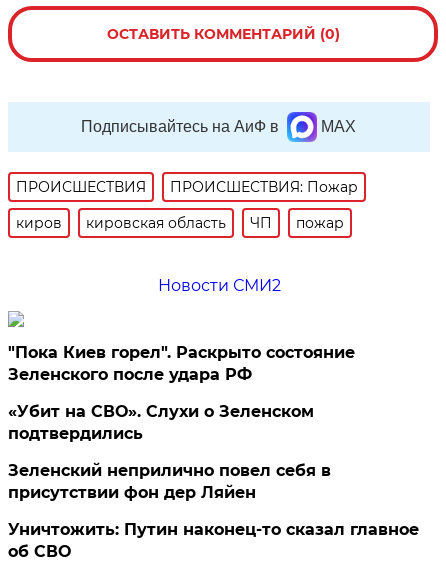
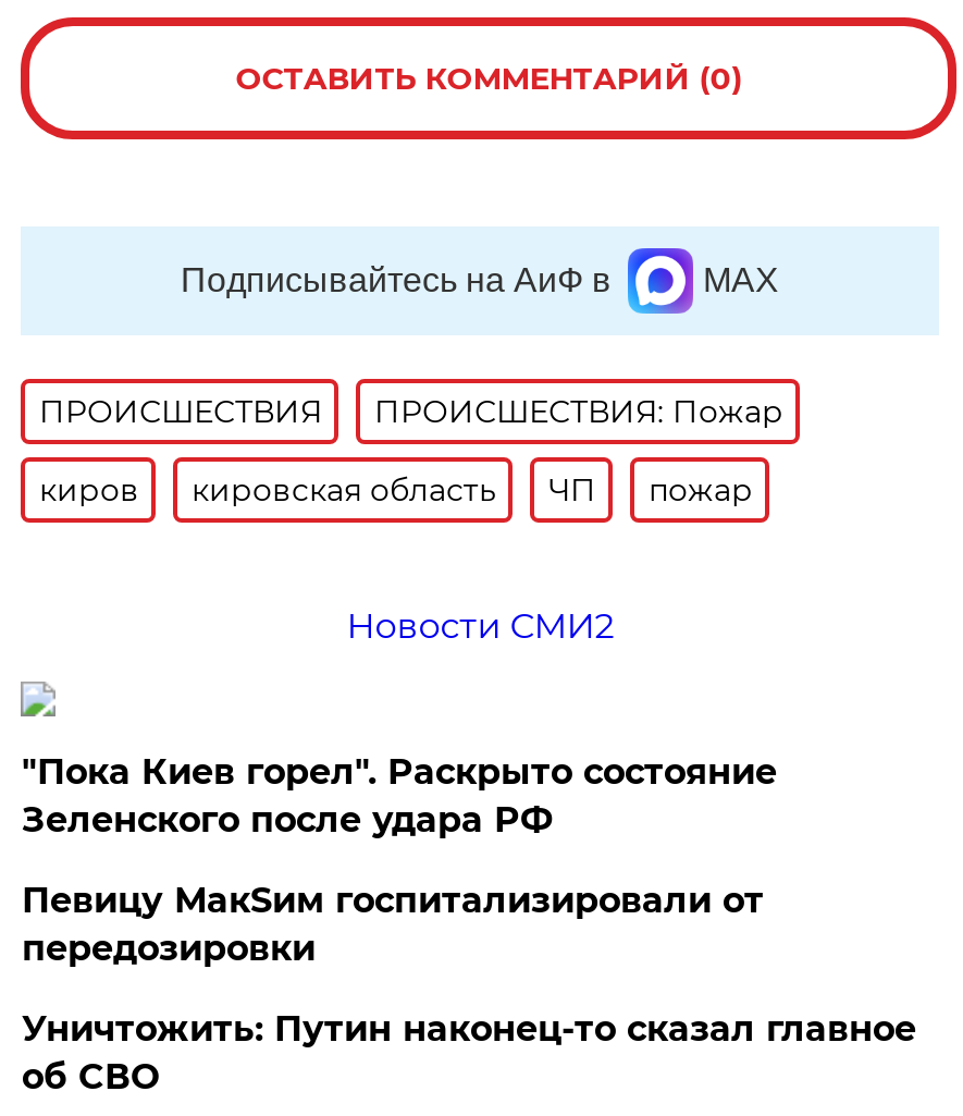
[8,402,331,502] «Убит на СВО». Слухи о Зеленском | подтвердились | Зеленский неприлично повел cебя в | присутствии фон дер Ляйен -> [22,880,764,969] Певицу МакSим госпитализировали от | передозировки

